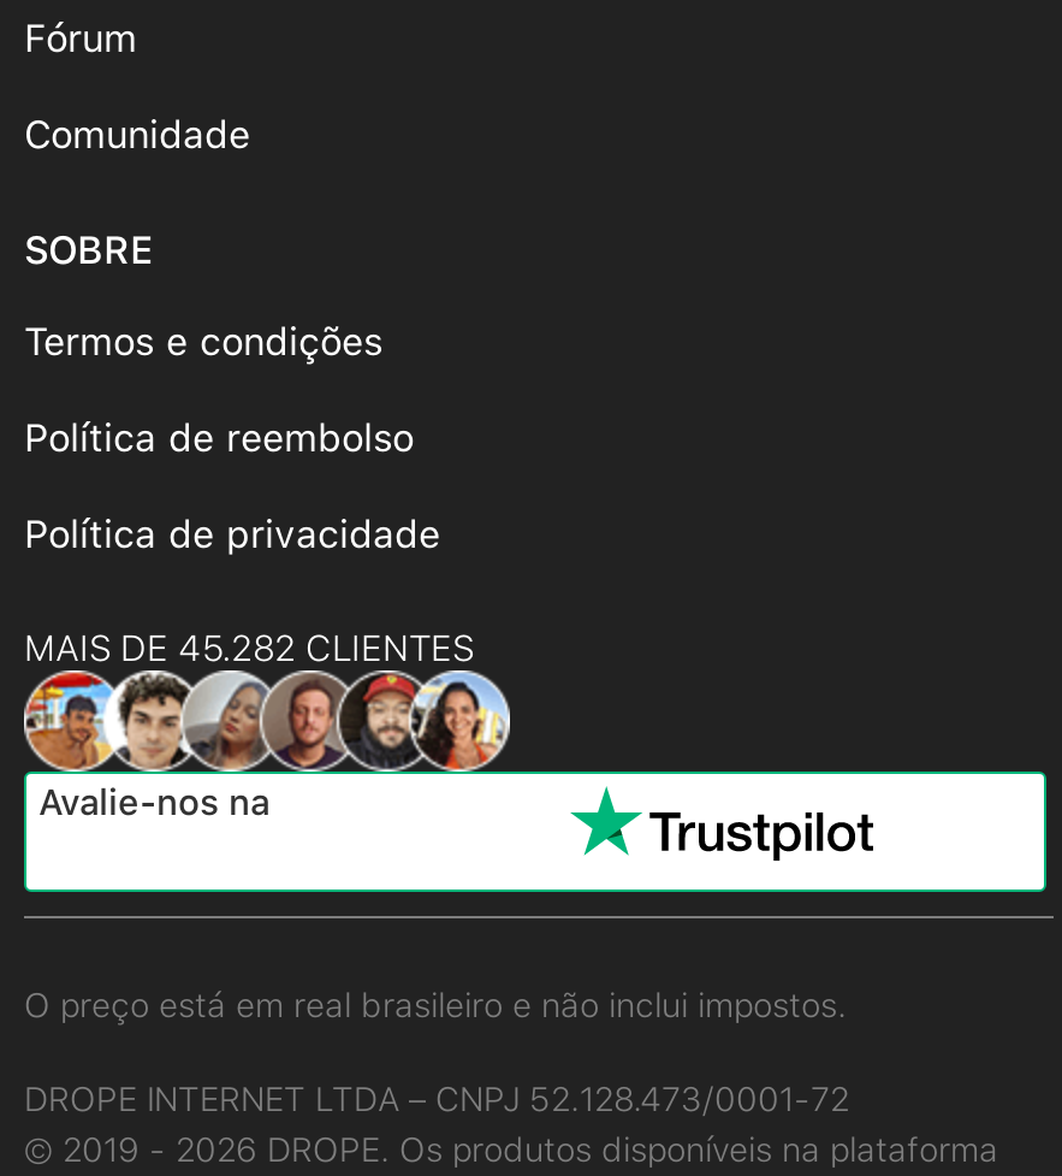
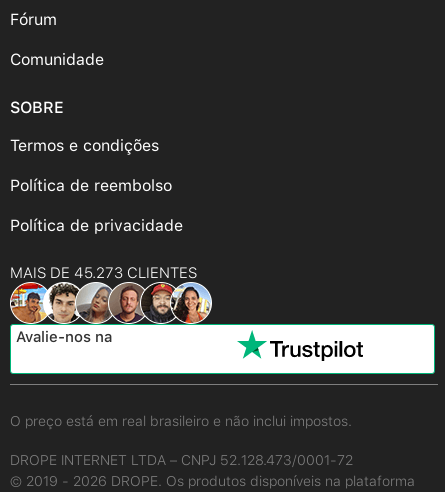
[24,627,474,670] MAIS DE 45.282 CLIENTES -> [10,264,197,282] MAIS DE 45.273 CLIENTES

